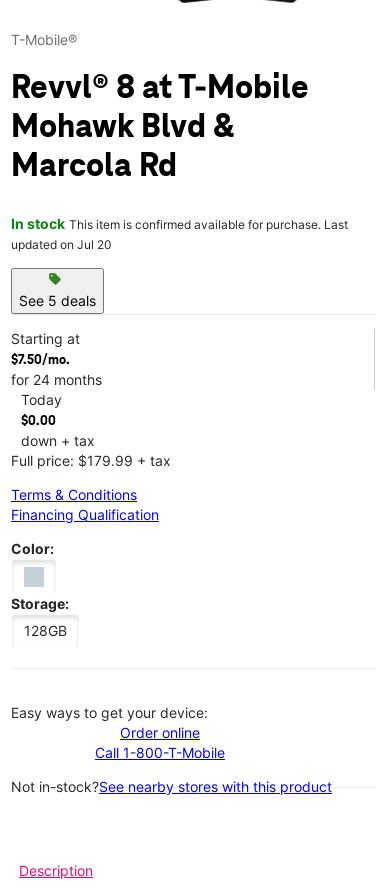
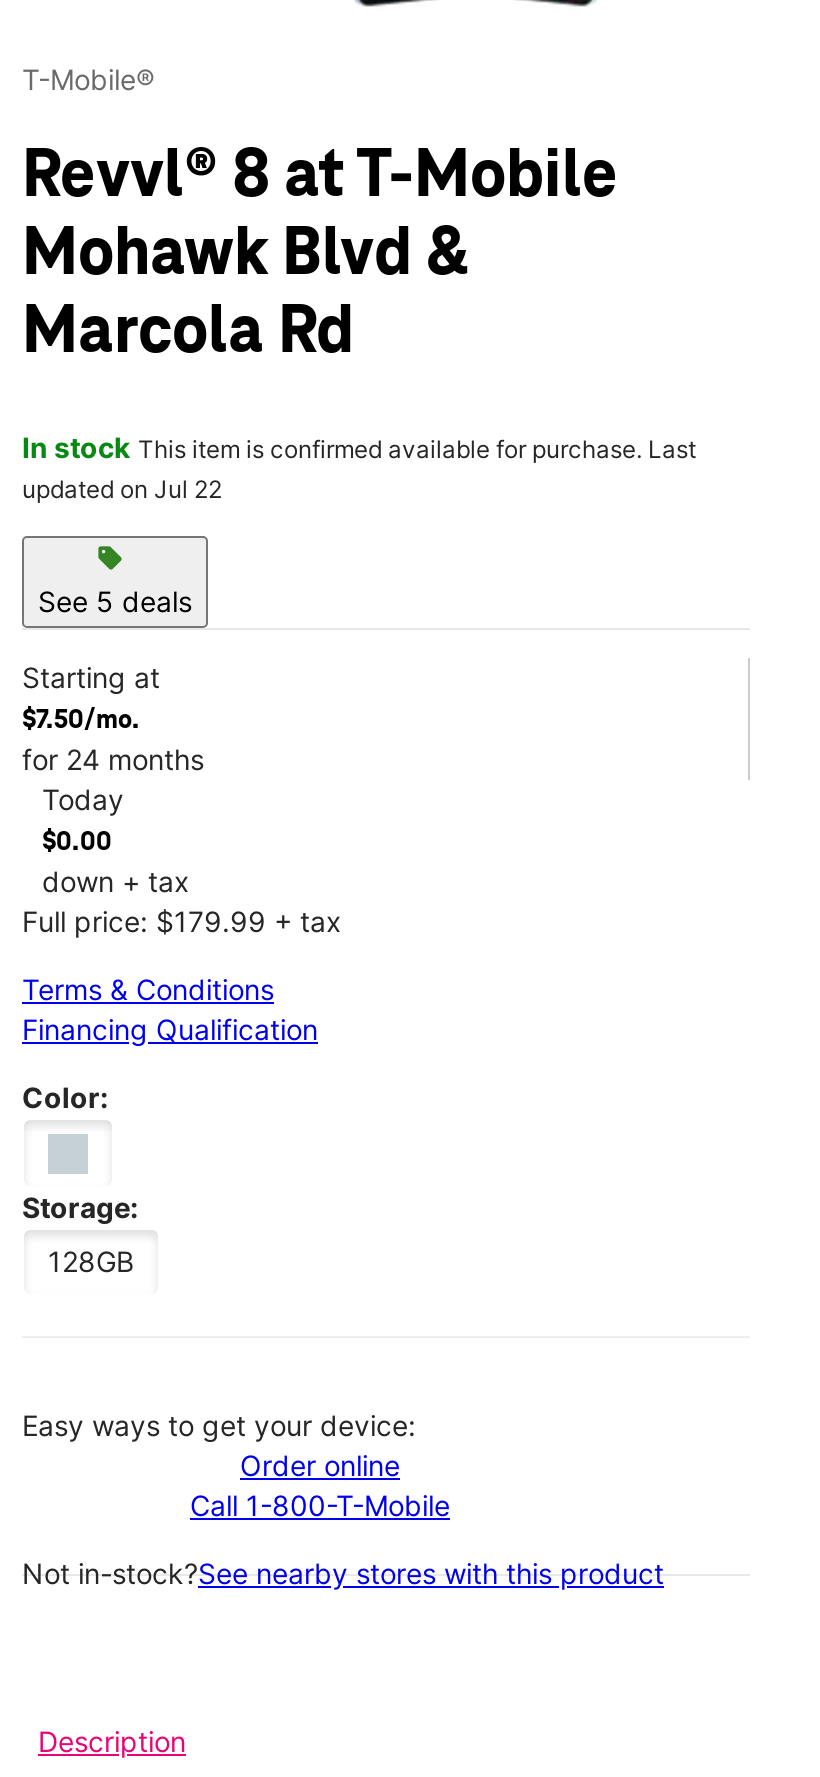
[11,237,112,252] updated on Jul 20 -> [22,474,222,504] updated on Jul 22

